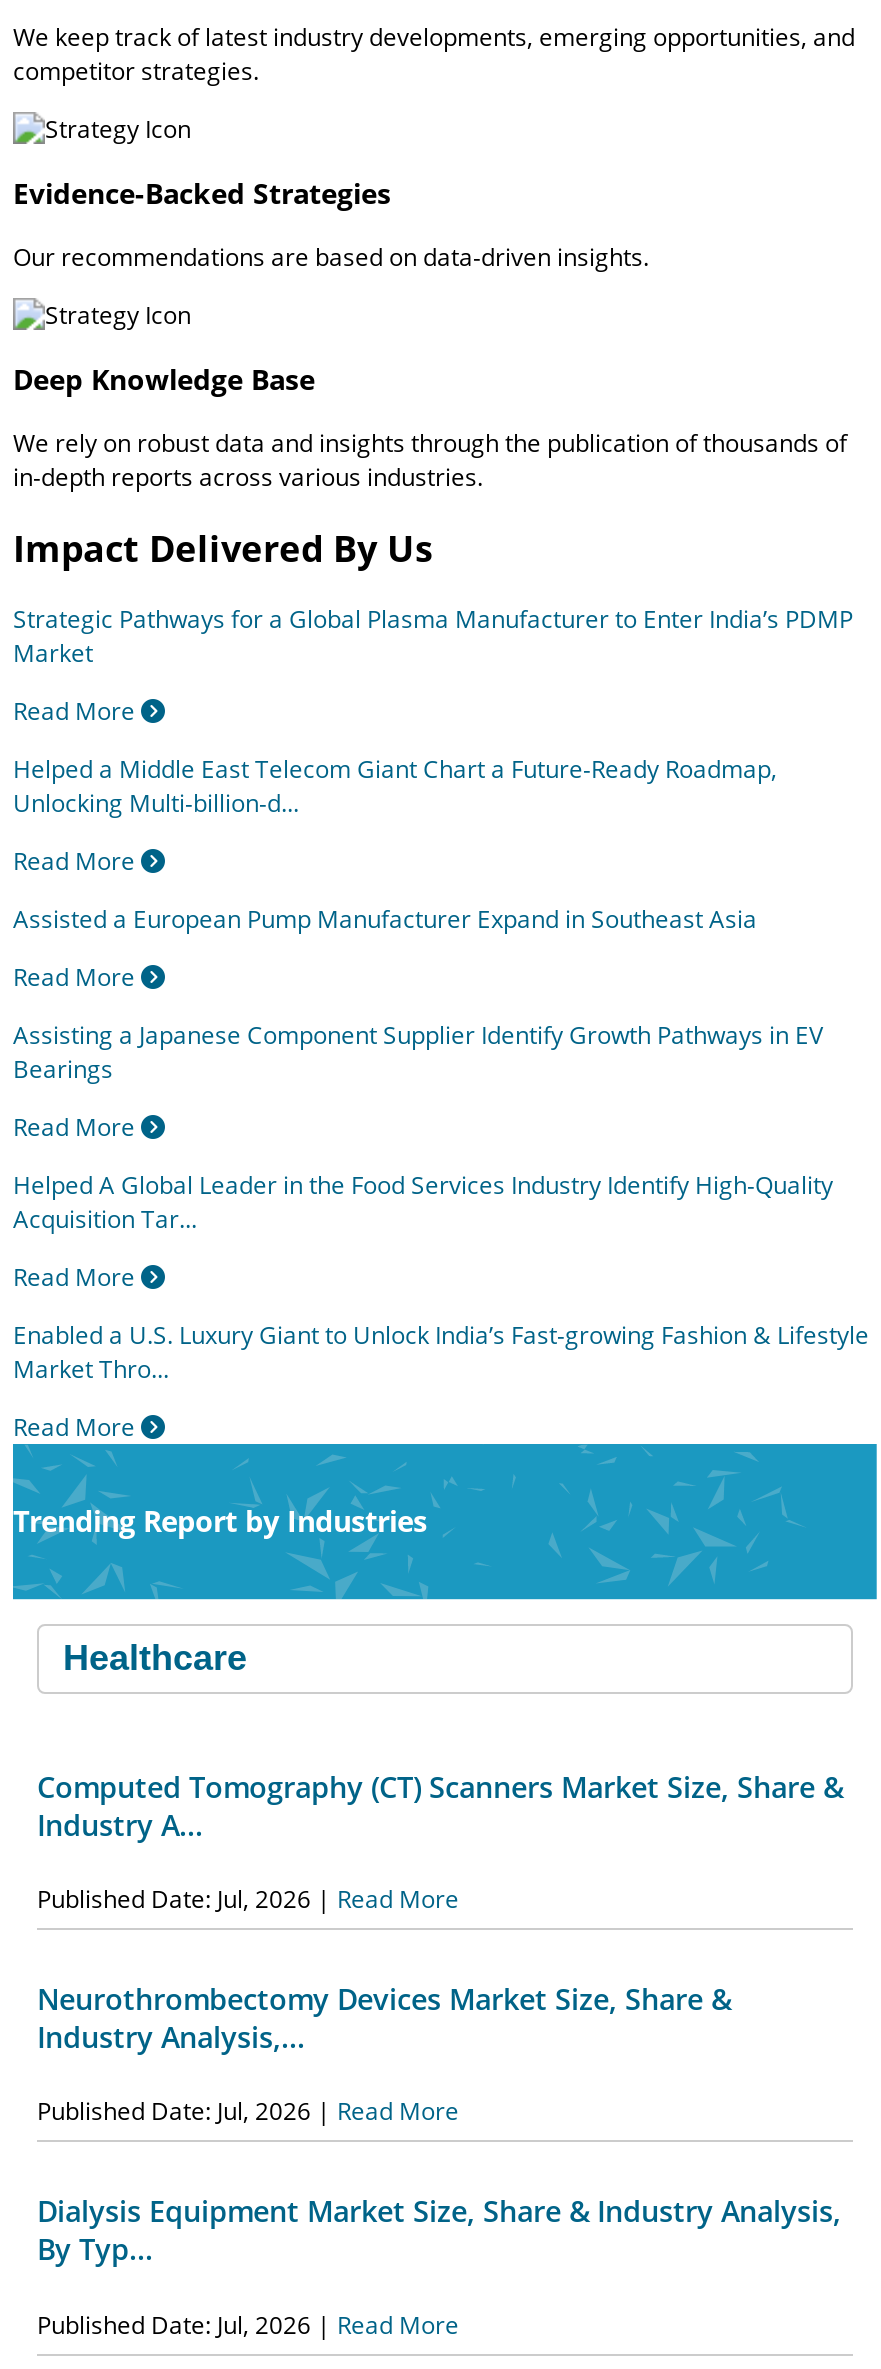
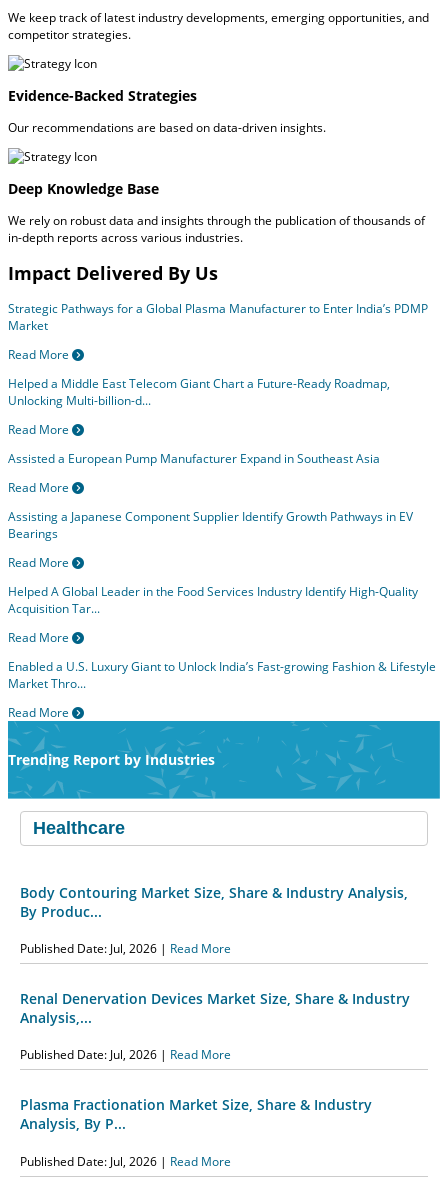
[37,1768,843,1844] Computed Tomography (CT) Scanners Market Size, Share & | Industry A... -> [20,883,408,921] Body Contouring Market Size, Share & Industry Analysis, | By Produc...
[37,1980,731,2056] Neurothrombectomy Devices Market Size, Share & | Industry Analysis,... -> [20,989,410,1027] Renal Denervation Devices Market Size, Share & Industry | Analysis,...
[37,2193,841,2269] Dialysis Equipment Market Size, Share & Industry Analysis, | By Typ... -> [20,1095,372,1133] Plasma Fractionation Market Size, Share & Industry | Analysis, By P...

